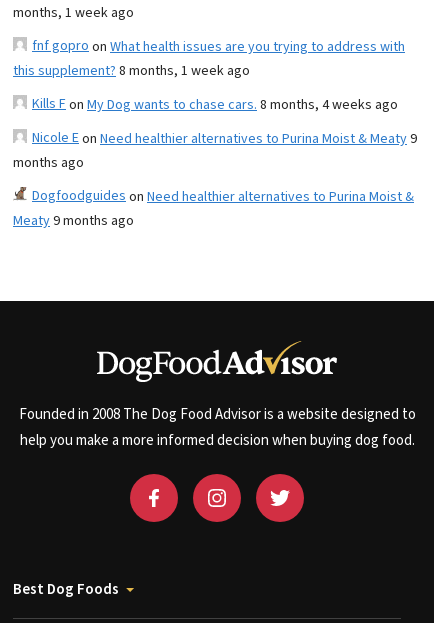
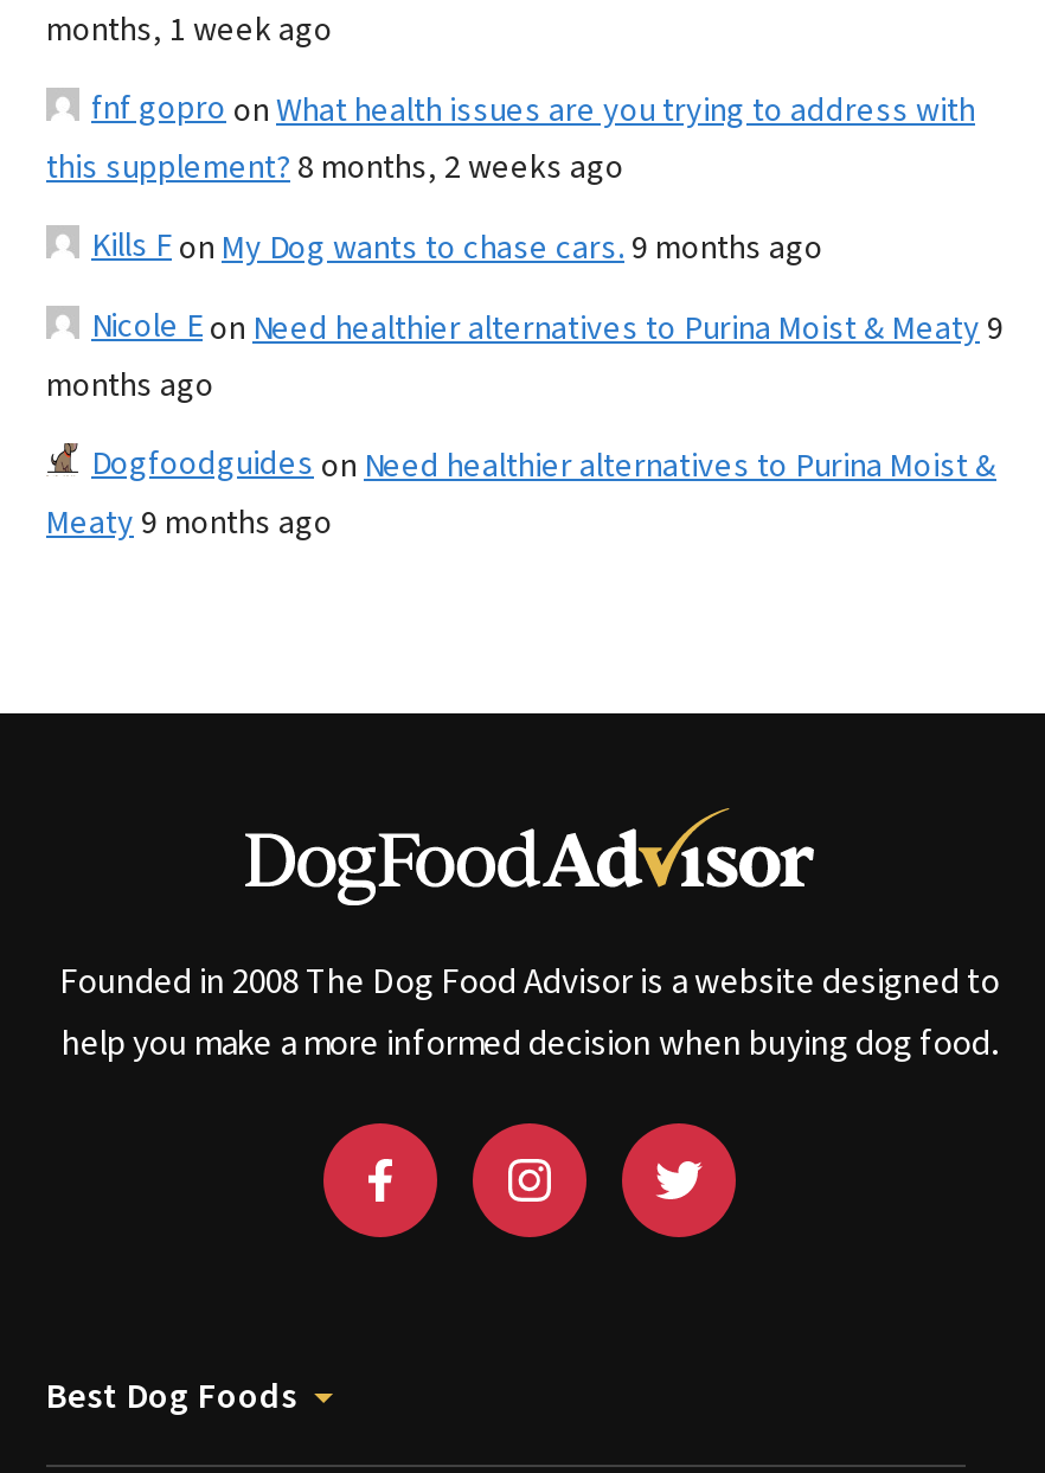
[13,61,250,81] this supplement? 8 months, 1 week ago -> [46,144,624,191] this supplement? 8 months, 2 weeks ago
[32,94,398,115] Kills Fon My Dog wants to chase cars. 8 months, 4 weeks ago -> [91,222,823,272] Kills Fon My Dog wants to chase cars. 9 months ago

